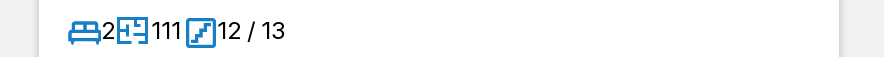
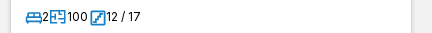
[151,15,181,45] 111 -> [67,9,88,24] 100
[217,15,287,45] 12 / 13 -> [106,9,141,24] 12 / 17

